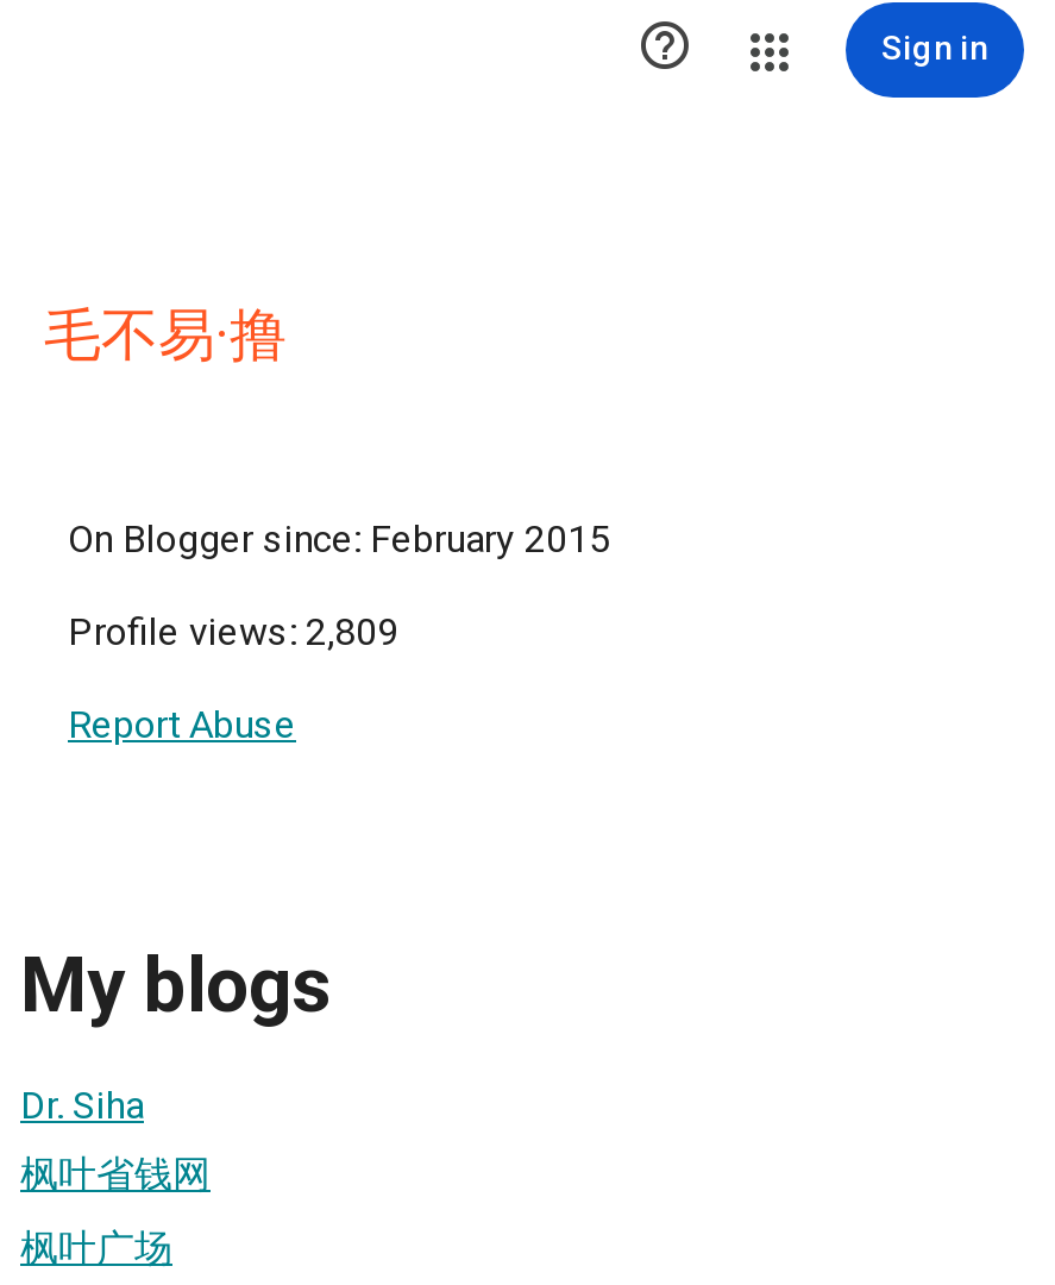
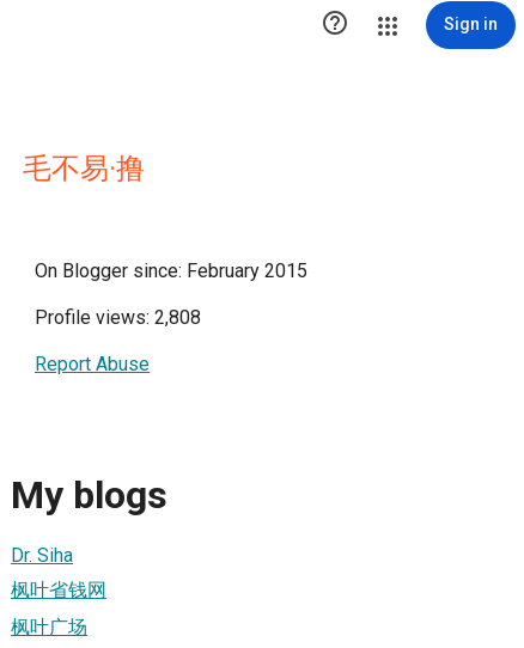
[68,609,398,654] Profile views: 2,809 -> [35,306,201,329] Profile views: 2,808

